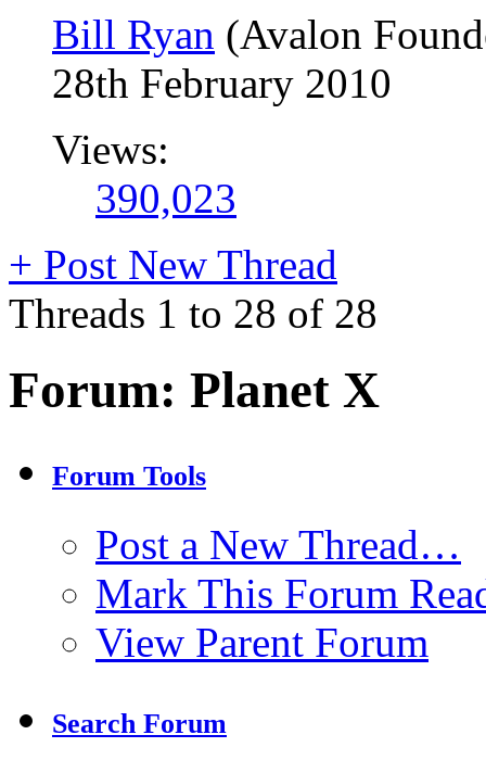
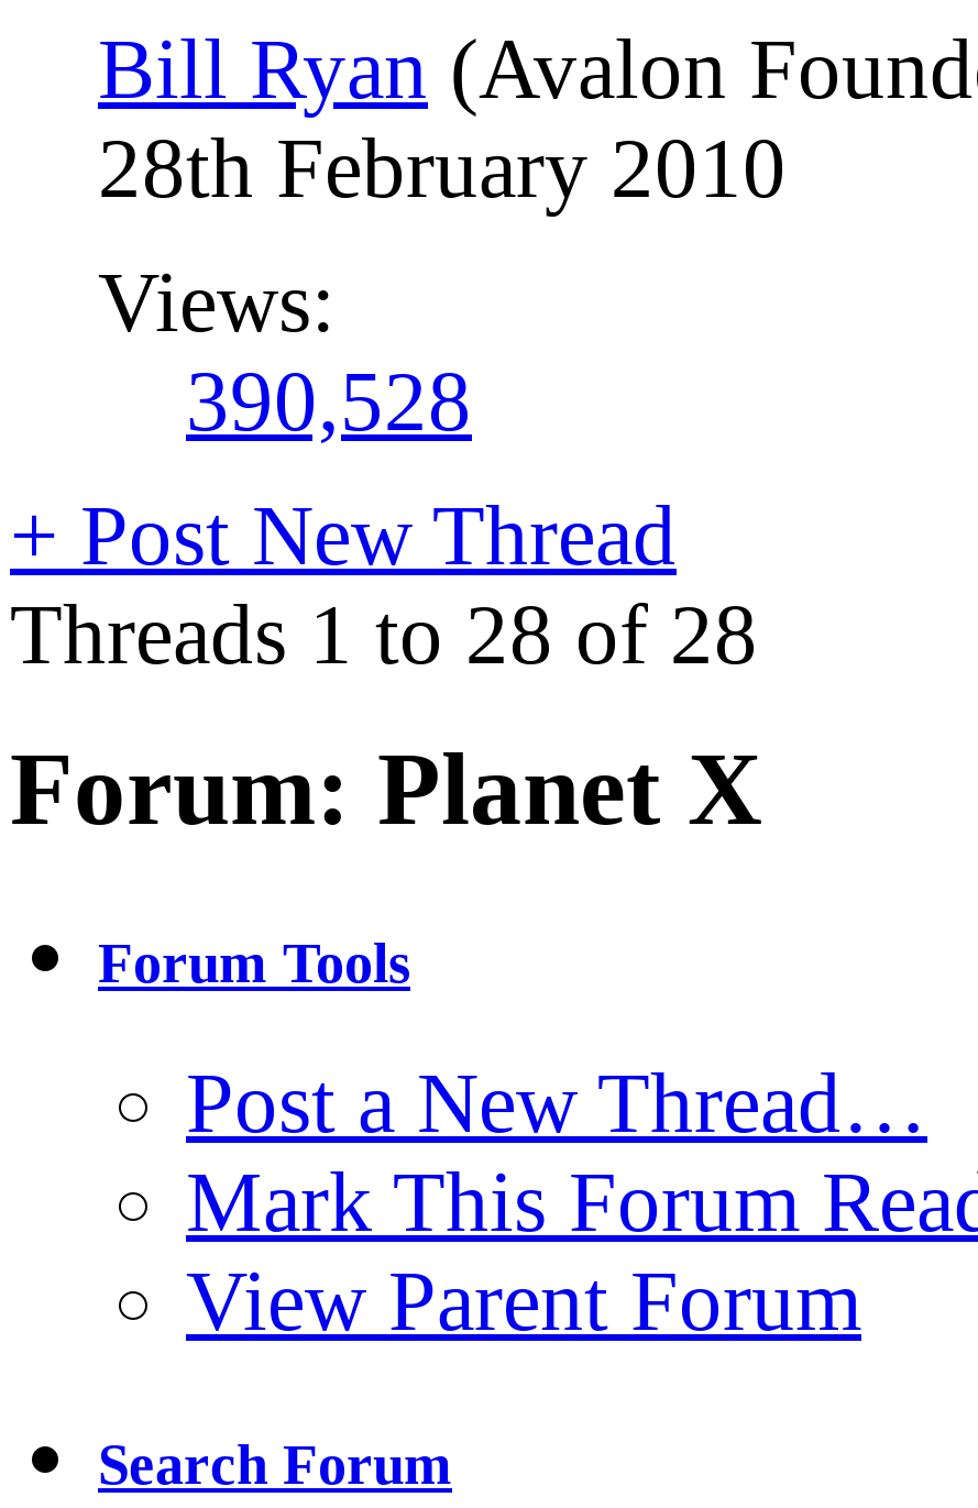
[95,175,236,221] 390,023 -> [186,353,472,448] 390,528

